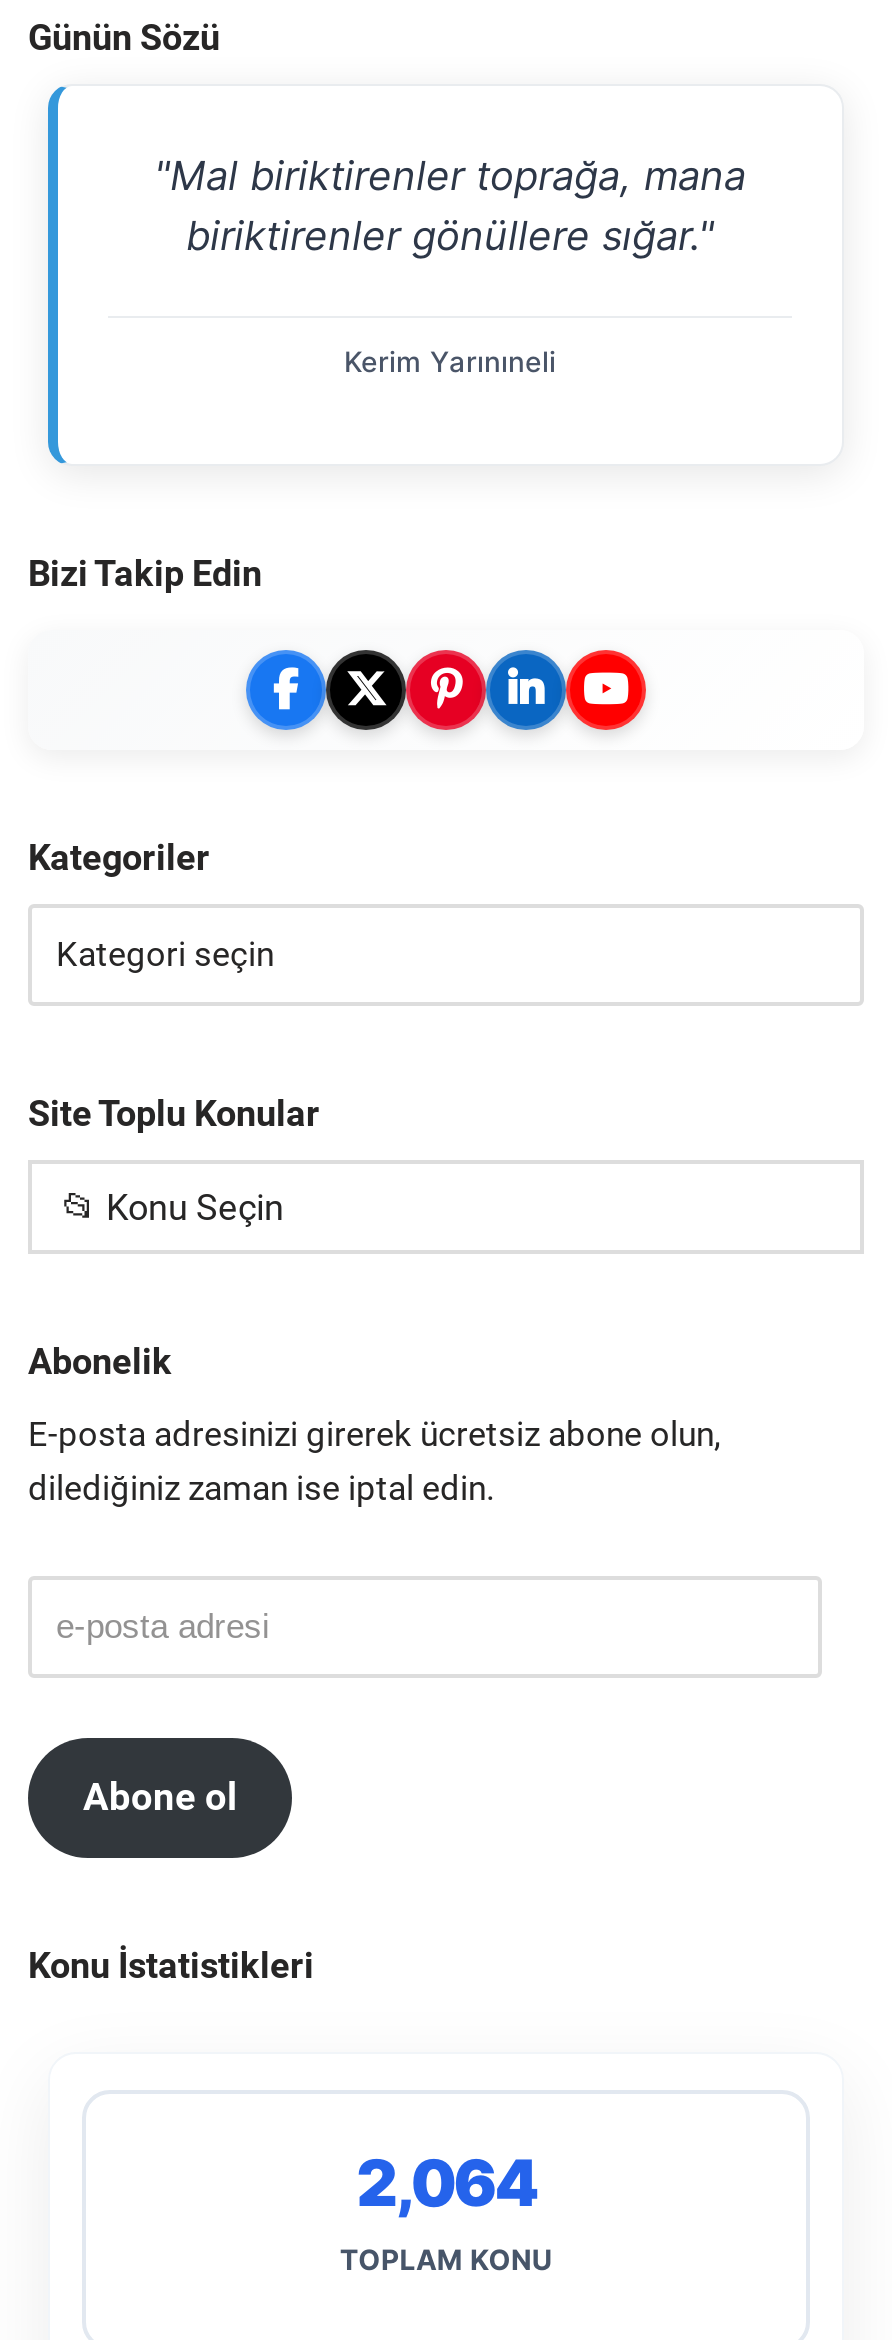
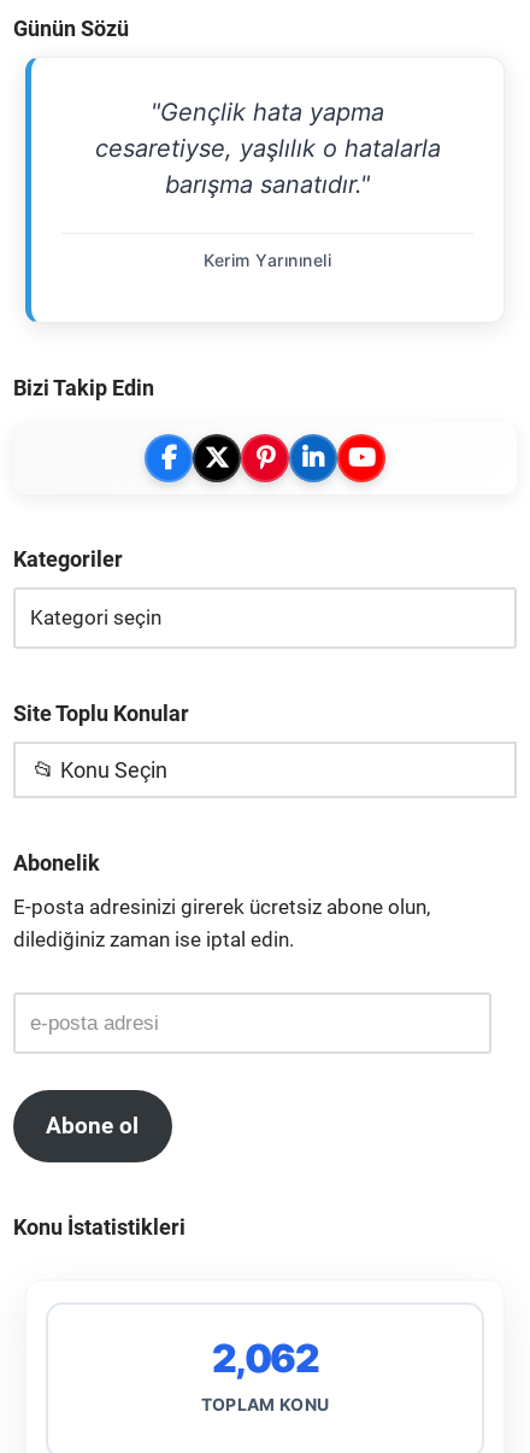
[154,153,746,261] "Mal biriktirenler toprağa, mana | biriktirenler gönüllere sığar." -> [95,98,440,200] "Gençlik hata yapma | cesaretiyse, yaşlılık o hatalarla | barışma sanatıdır."
[356,2145,536,2223] 2,064 -> [212,1335,318,1382] 2,062

